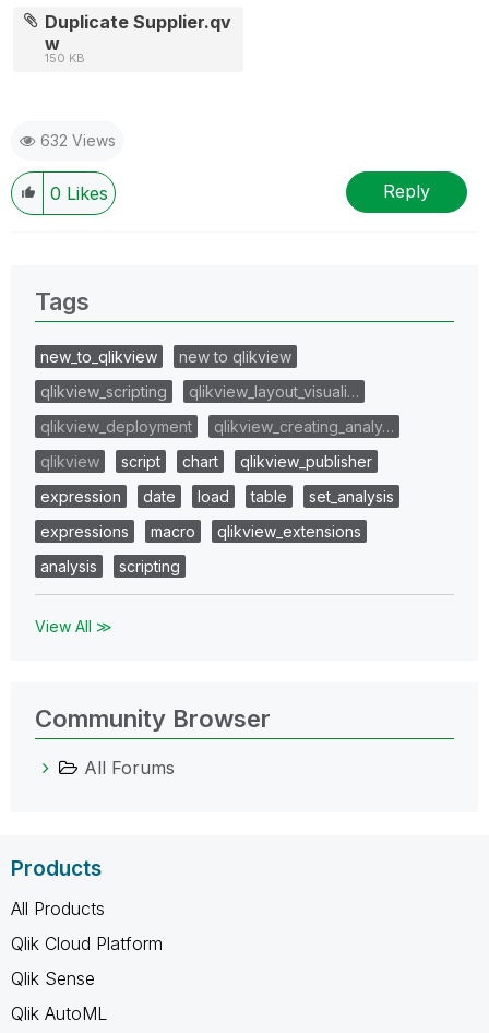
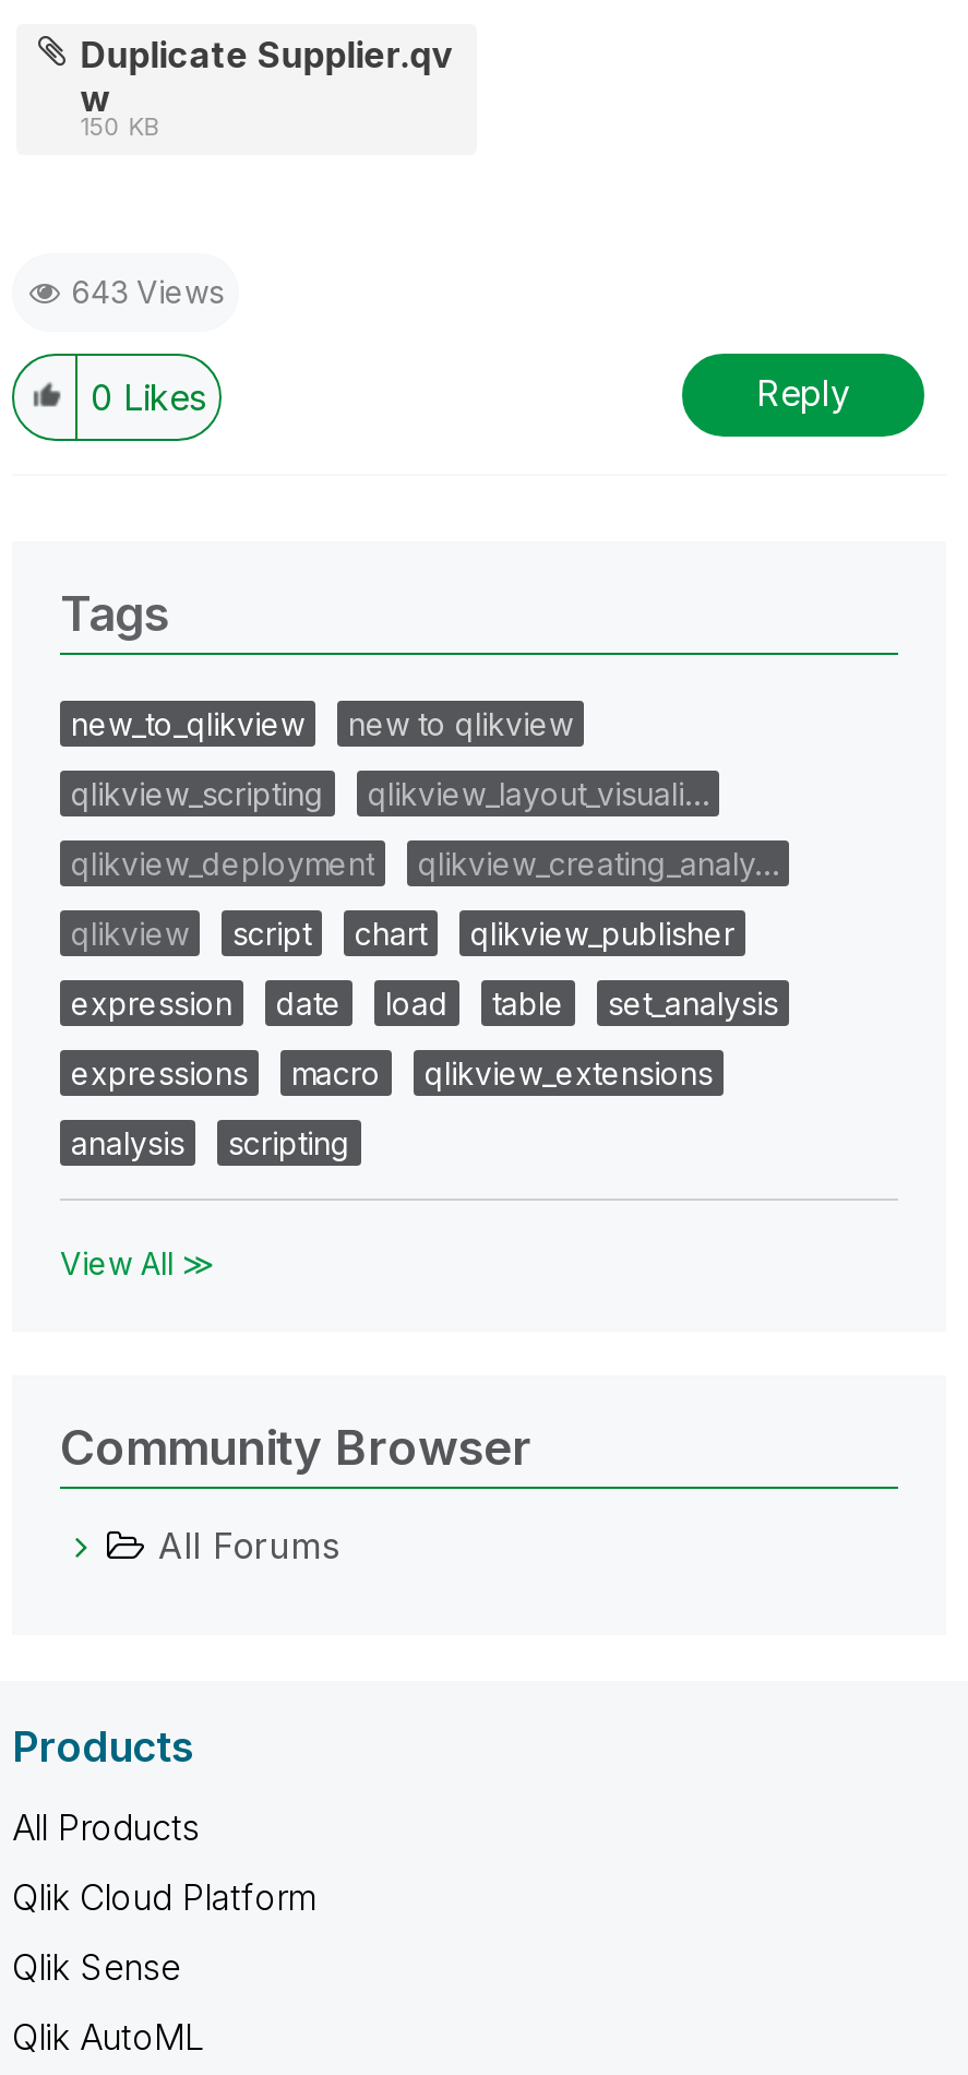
[40,130,116,149] 632 Views -> [71,272,224,309] 643 Views

